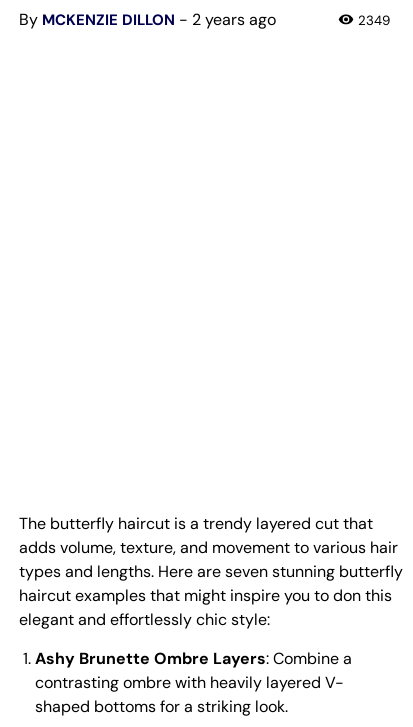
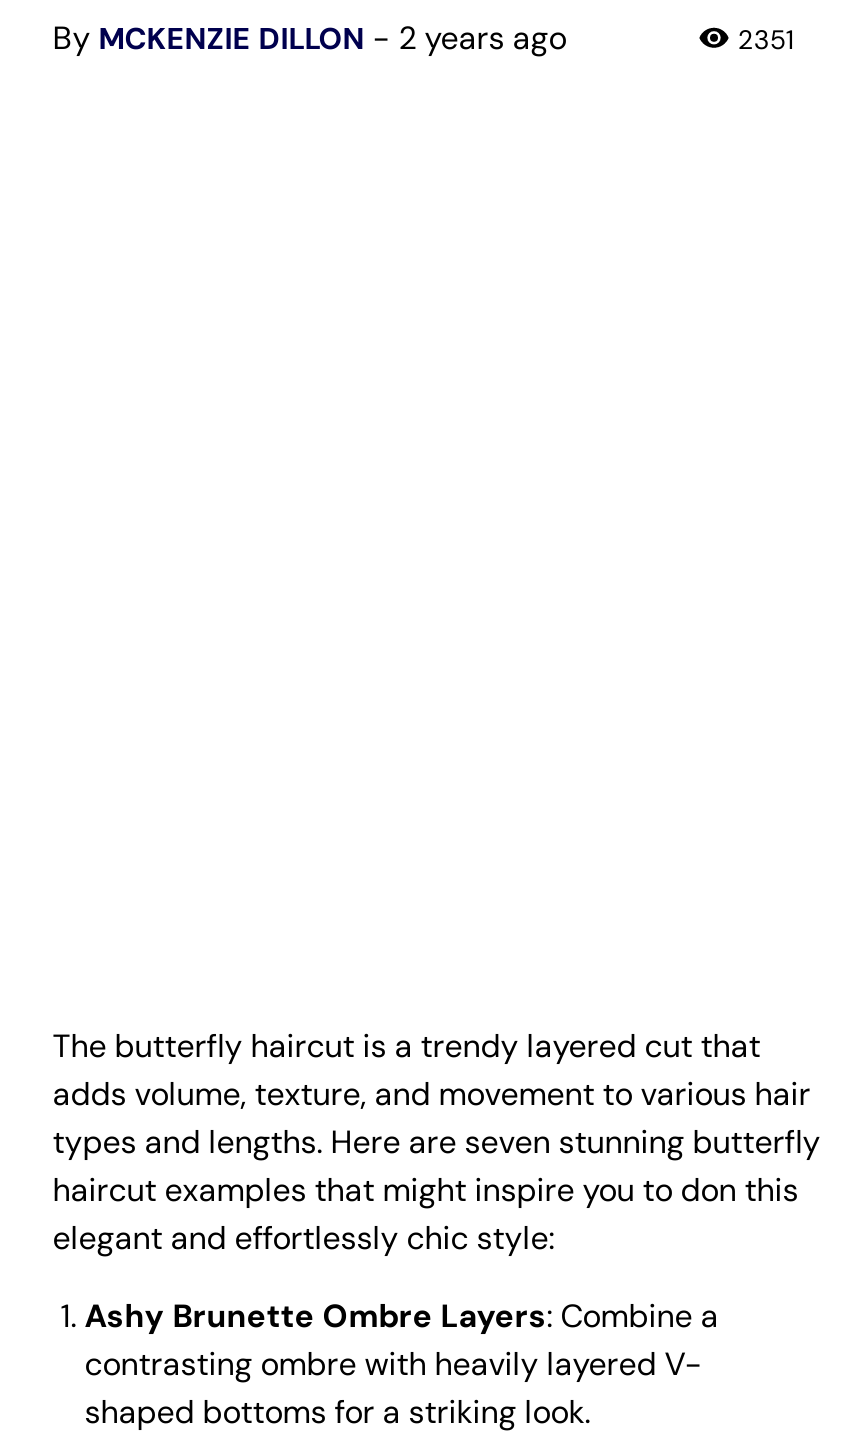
[358,11,390,28] 2349 -> [738,22,794,56] 2351

